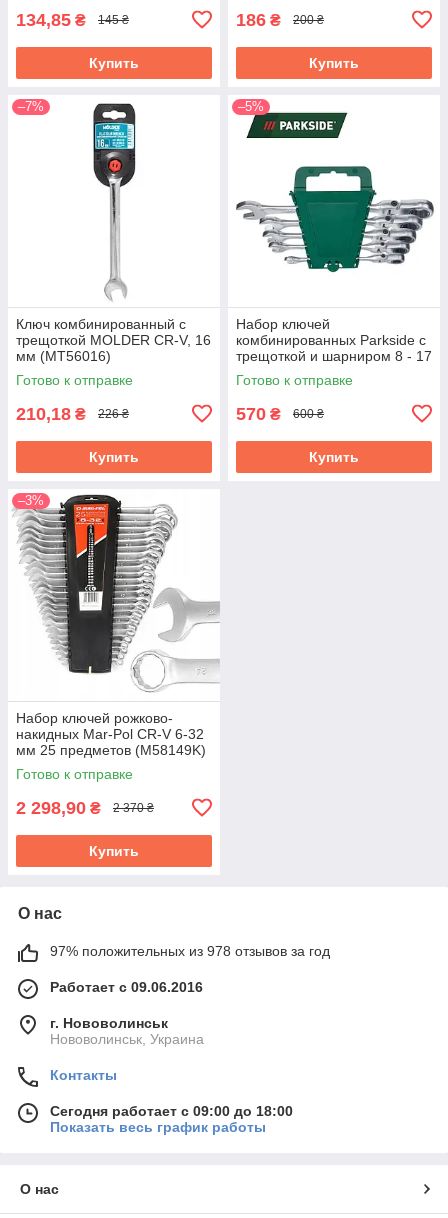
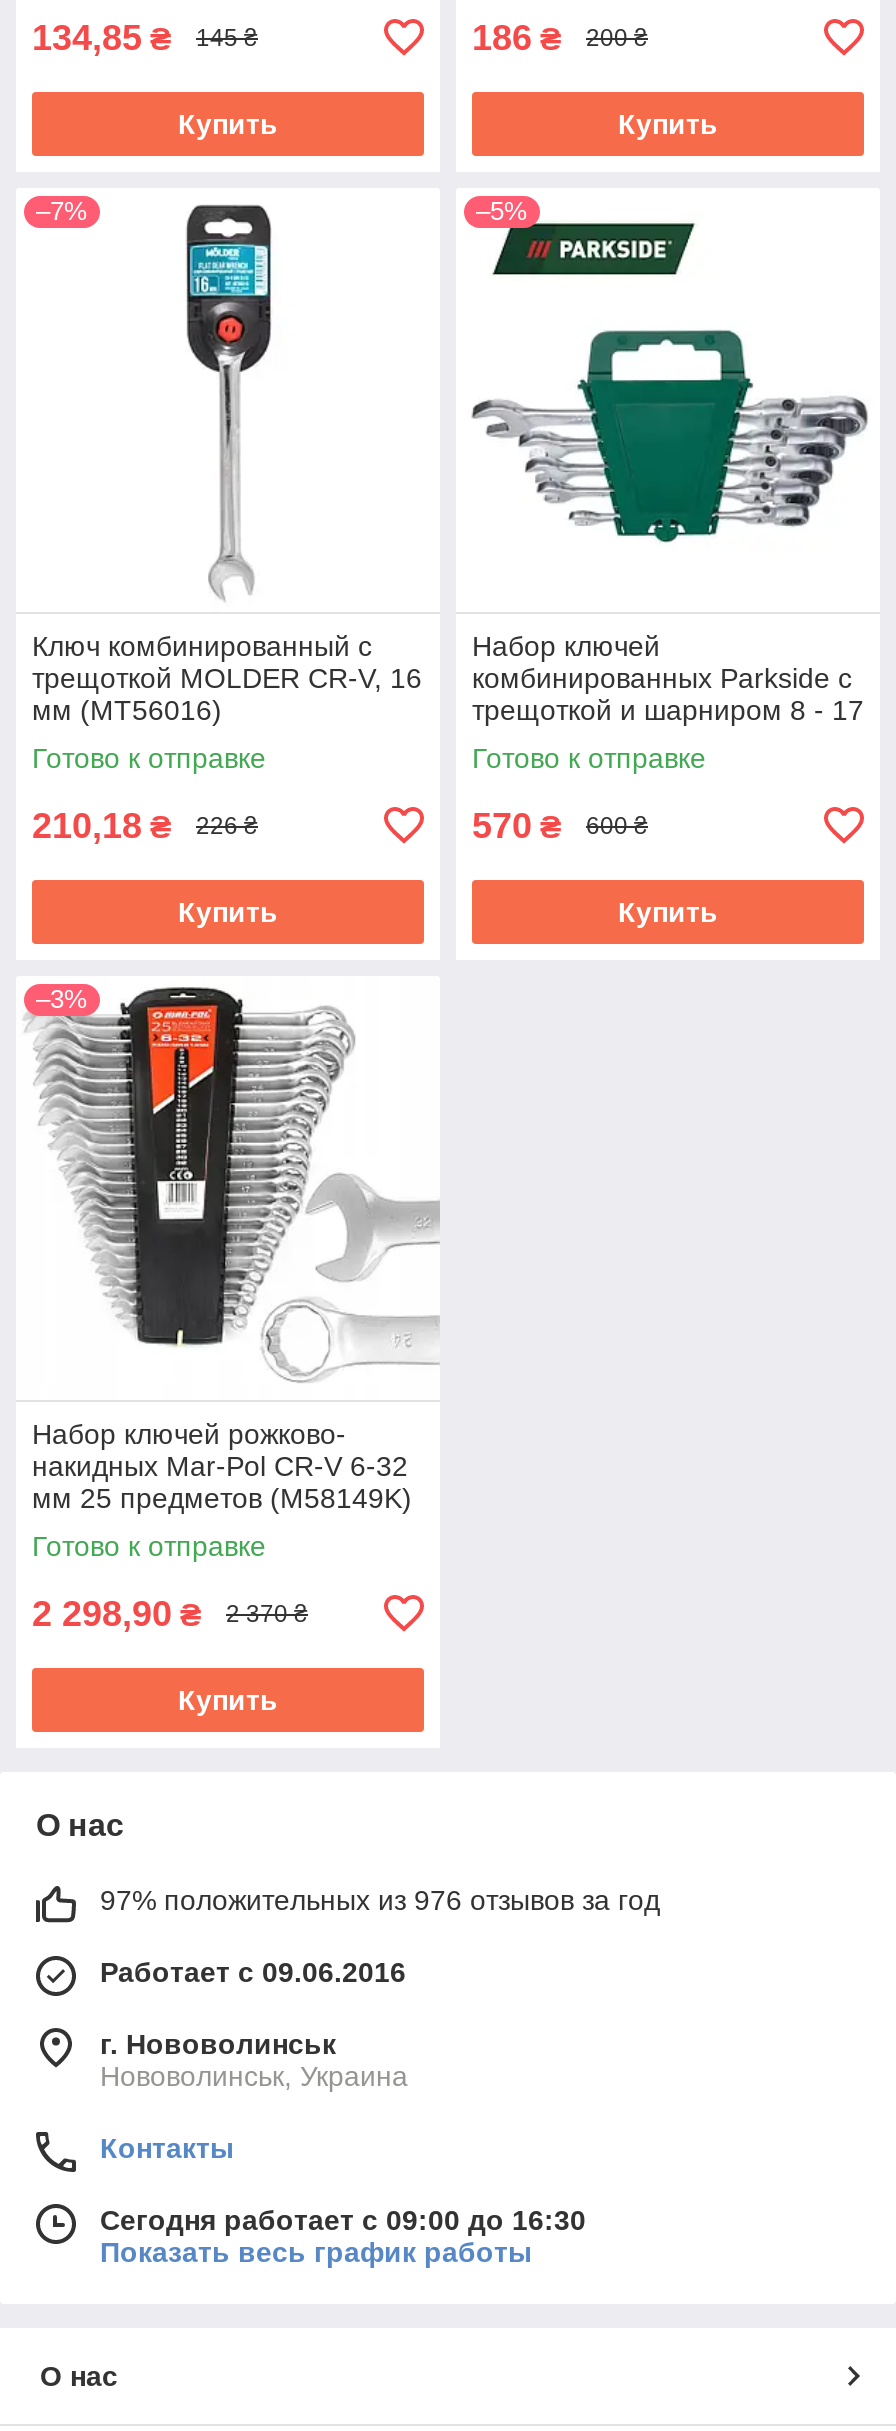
[50,943,330,959] 97% положительных из 978 отзывов за год -> [100,1884,660,1916] 97% положительных из 976 отзывов за год
[50,1103,293,1119] Сегодня работает с 09:00 до 18:00 -> [100,2204,586,2236] Сегодня работает с 09:00 до 16:30

